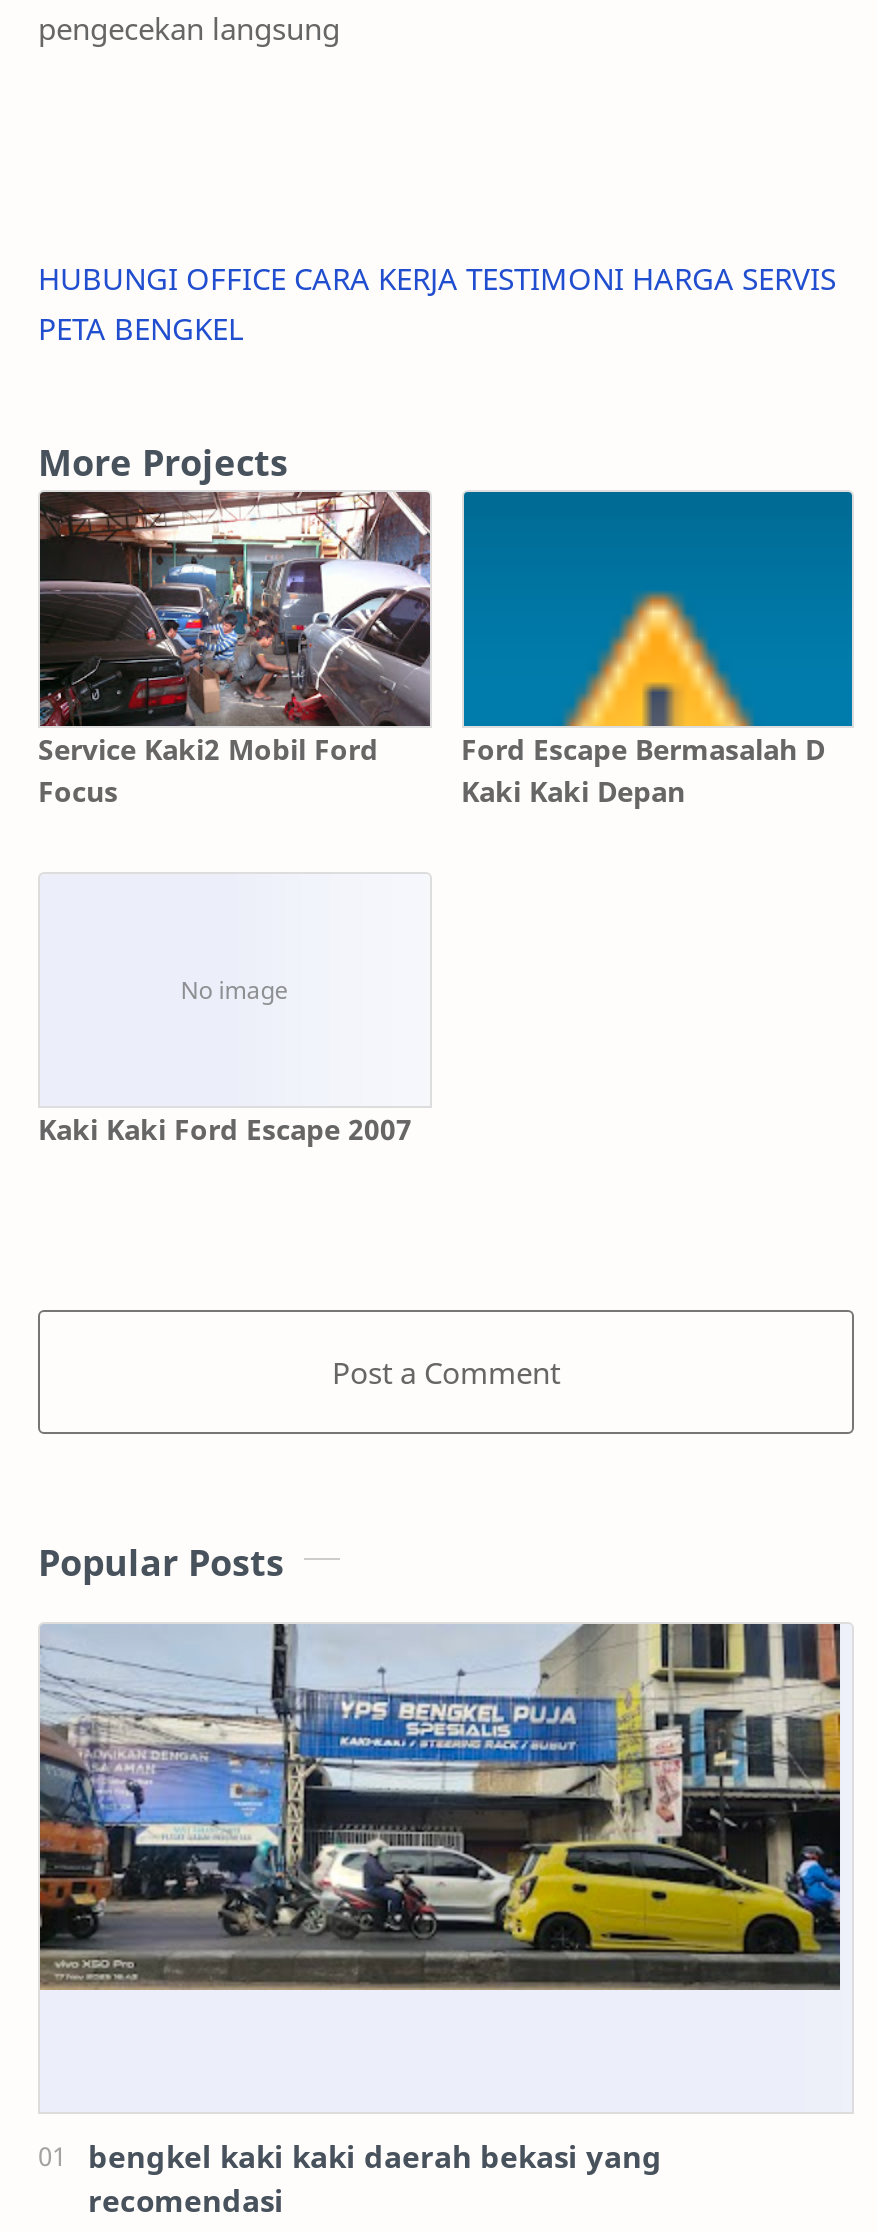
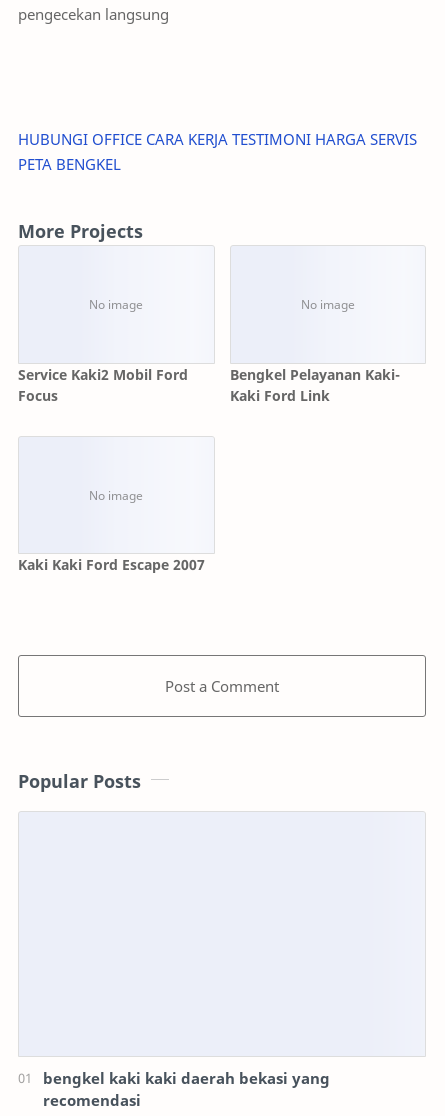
[38,490,432,728] [image] -> none
[462,490,854,714] [image] -> none
[461,729,825,809] Ford Escape Bermasalah D | Kaki Kaki Depan -> [229,365,399,405] Bengkel Pelayanan Kaki- | Kaki Ford Link
[38,1622,842,1992] [image] -> none

